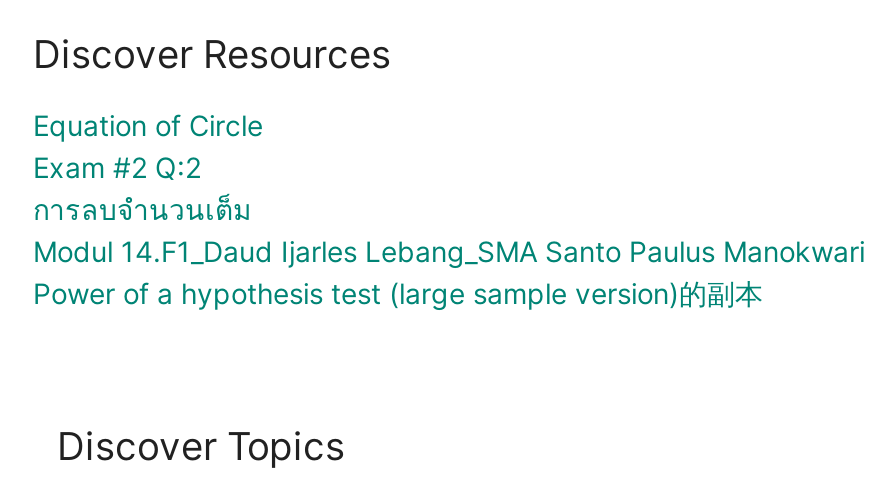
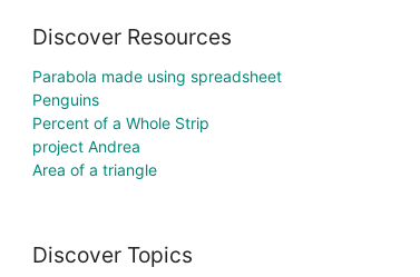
[33,109,865,311] Equation of Circle | Exam #2 Q:2 | การลบจำนวนเต็ม | Modul 14.F1_Daud Ijarles Lebang_SMA Santo Paulus Manokwari | Power of a hypothesis test (large sample version)的副本 -> [32,67,282,180] Parabola made using spreadsheet | Penguins | Percent of a Whole Strip | project Andrea | Area of a triangle

